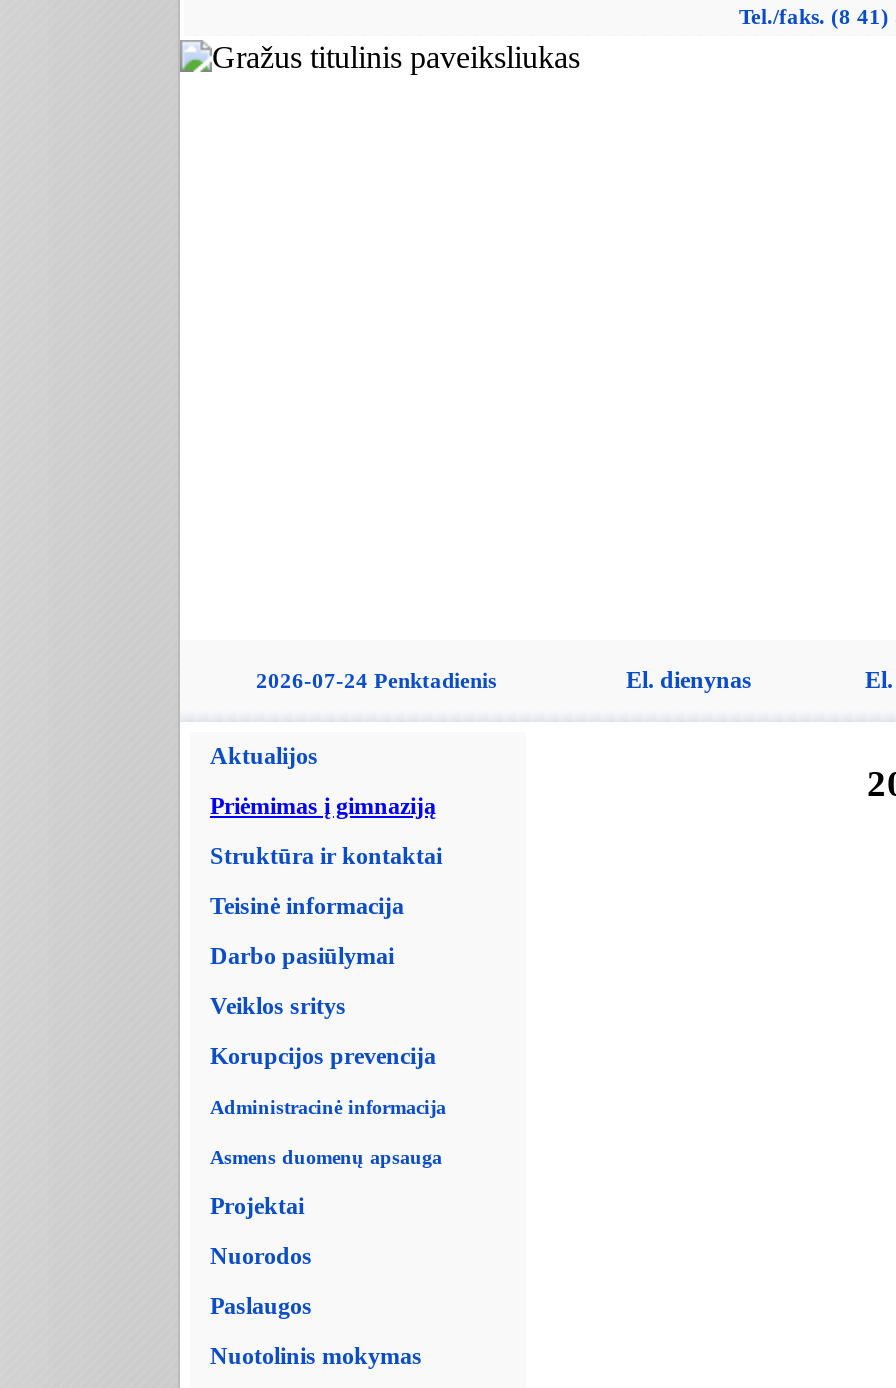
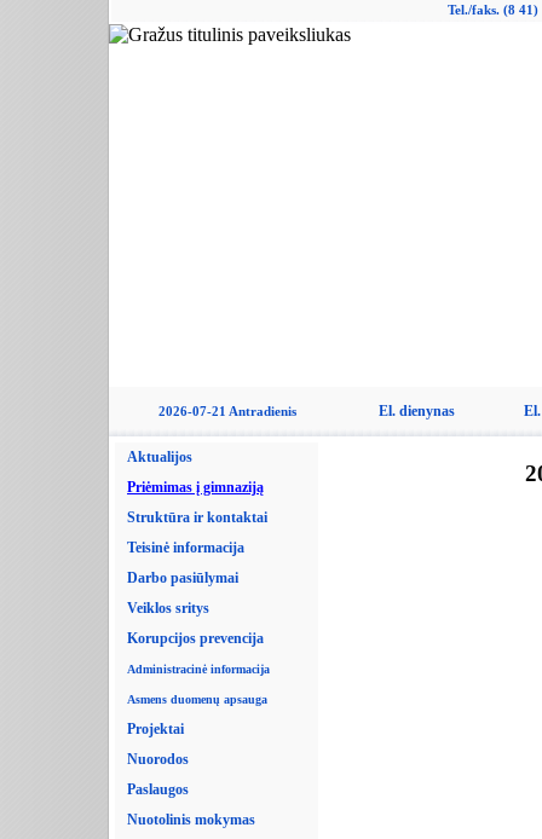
[256,668,496,692] 2026-07-24 Penktadienis -> [158,404,296,418] 2026-07-21 Antradienis

